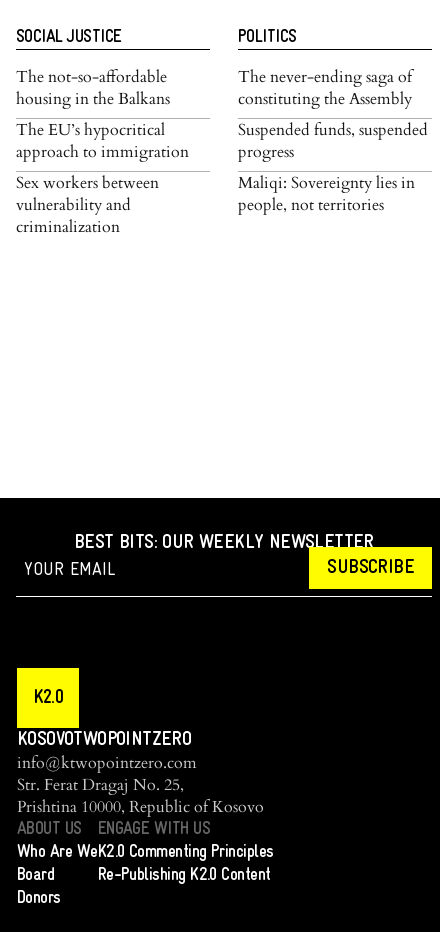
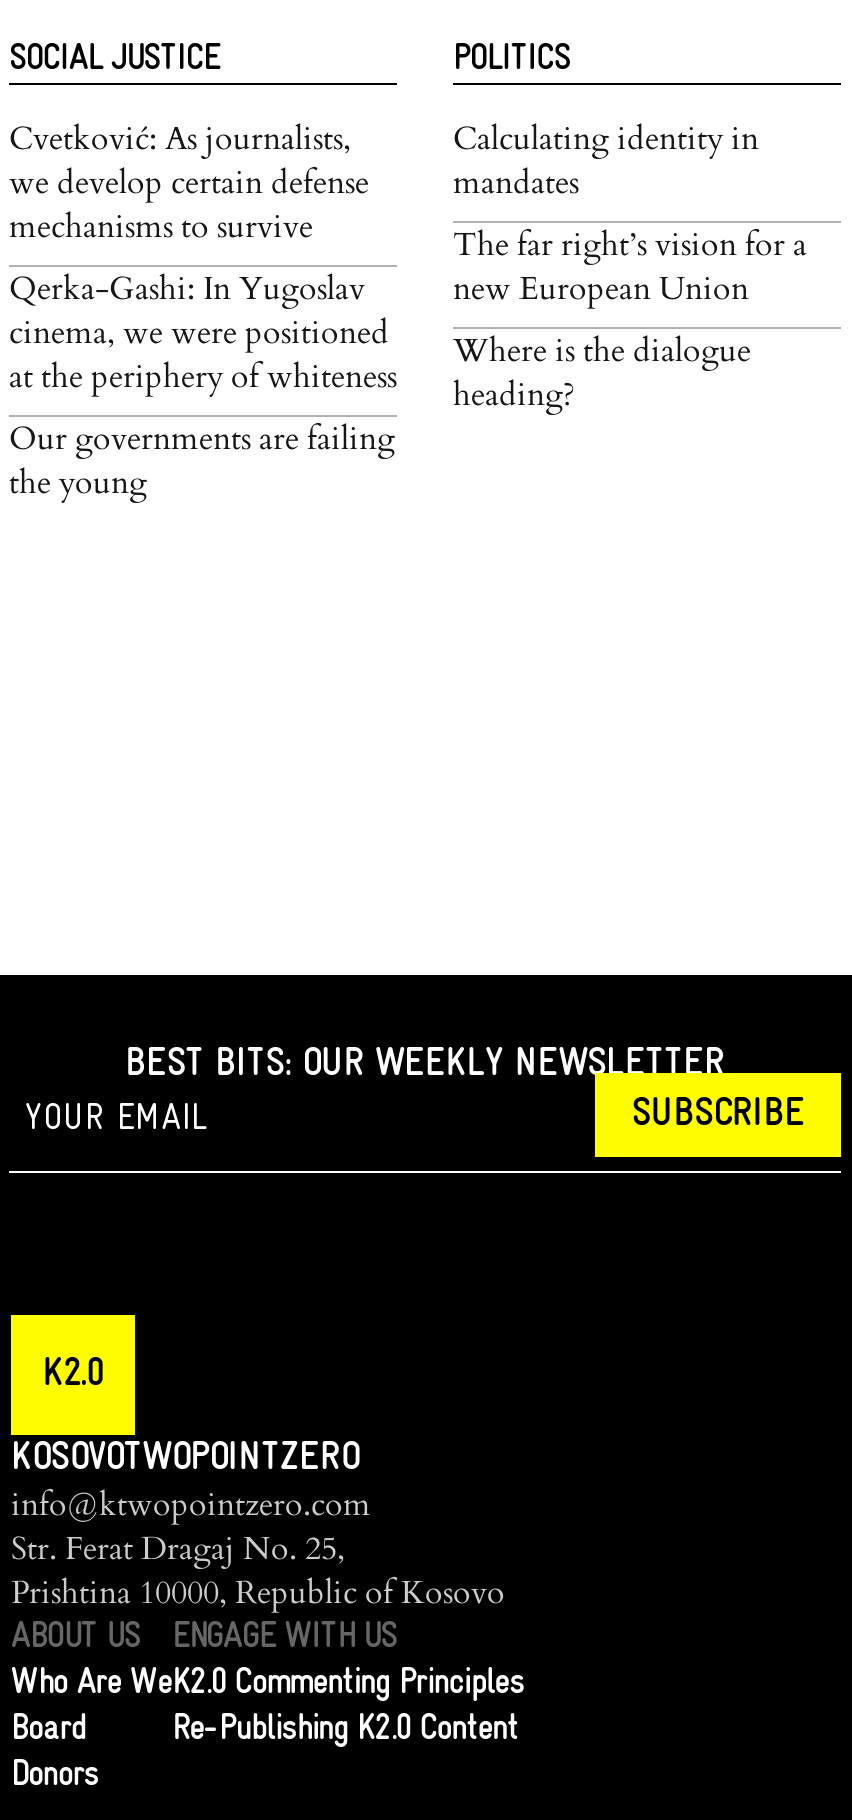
[16,66,189,238] The not-so-affordable | housing in the Balkans | The EU’s hypocritical | approach to immigration | Sex workers between | vulnerability and | criminalization -> [9,118,397,506] Cvetković: As journalists, | we develop certain defense | mechanisms to survive | Qerka-Gashi: In Yugoslav | cinema, we were positioned | at the periphery of whiteness | Our governments are failing | the young
[238,66,428,216] The never-ending saga of | constituting the Assembly | Suspended funds, suspended | progress | Maliqi: Sovereignty lies in | people, not territories -> [453,118,807,418] Calculating identity in | mandates | The far right’s vision for a | new European Union | Where is the dialogue | heading?

